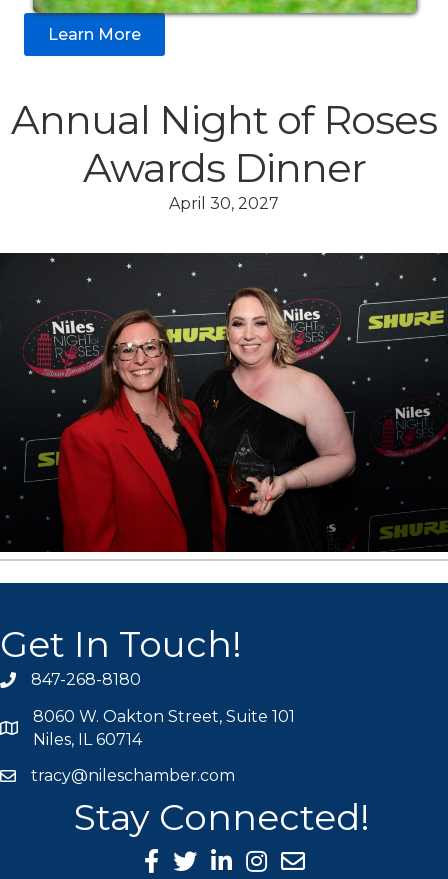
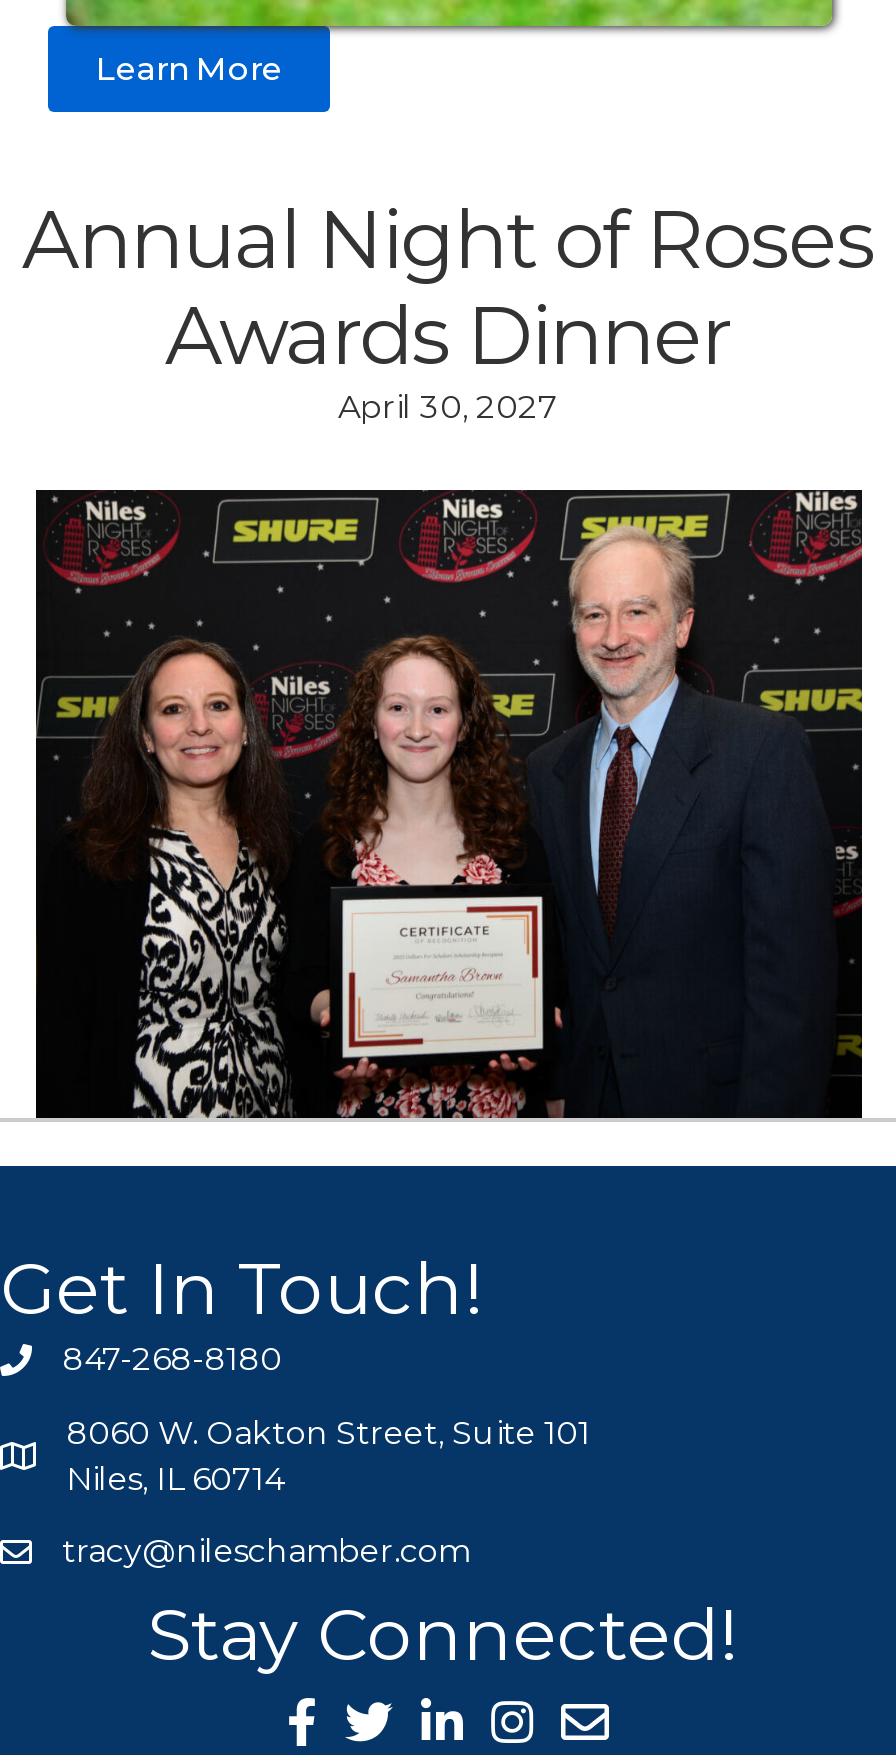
[3,245,445,559] [image] -> [6,488,890,1120] [image]

